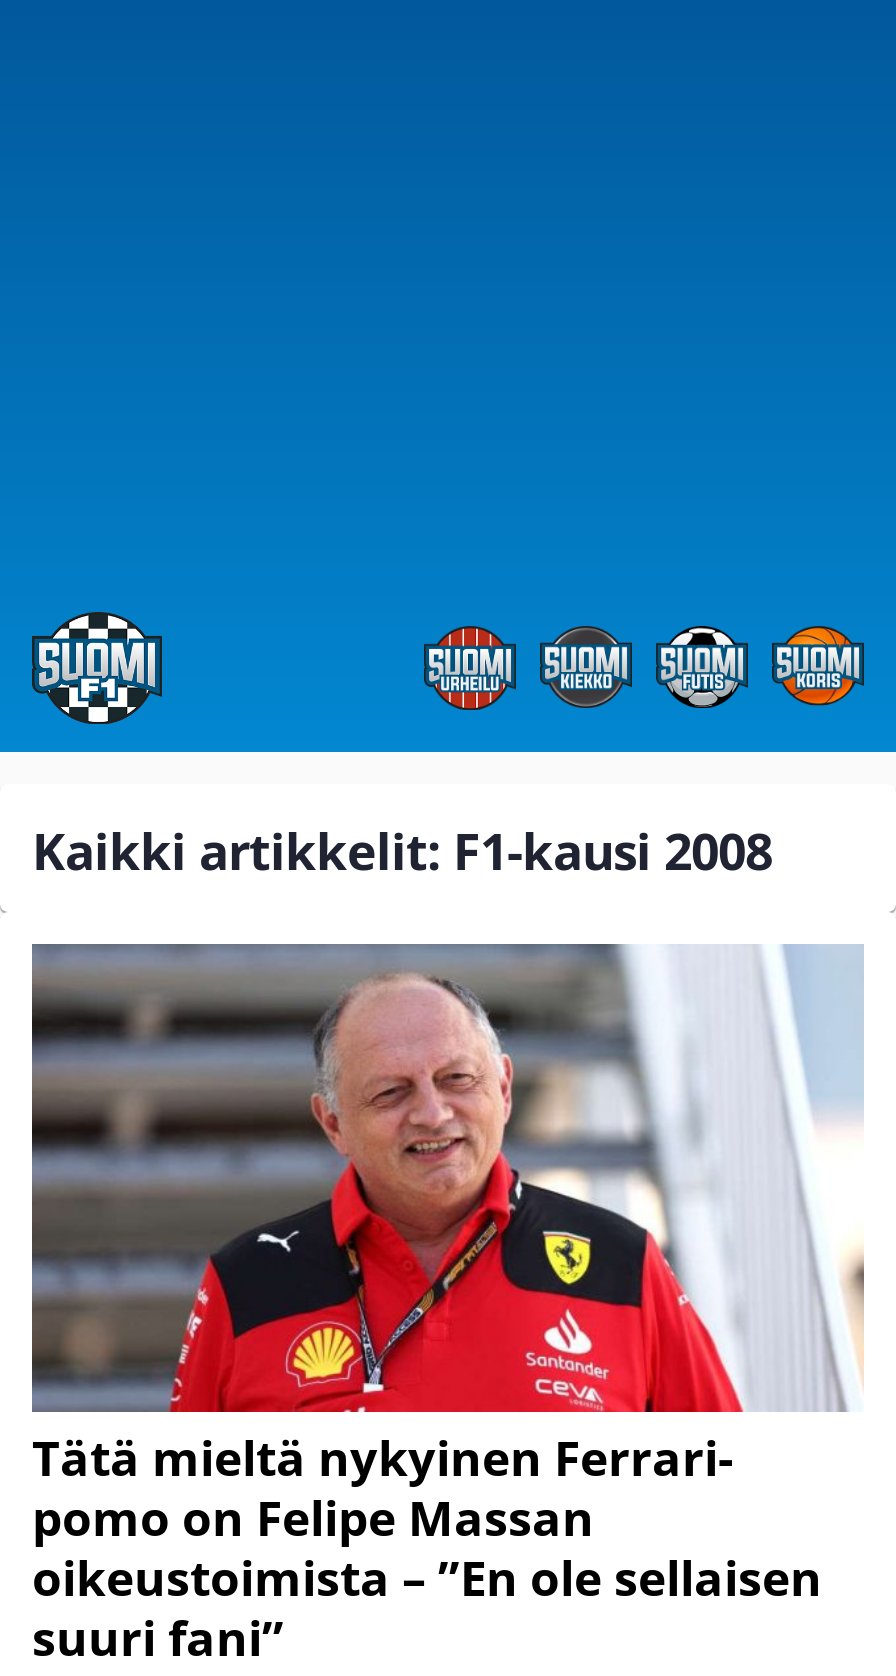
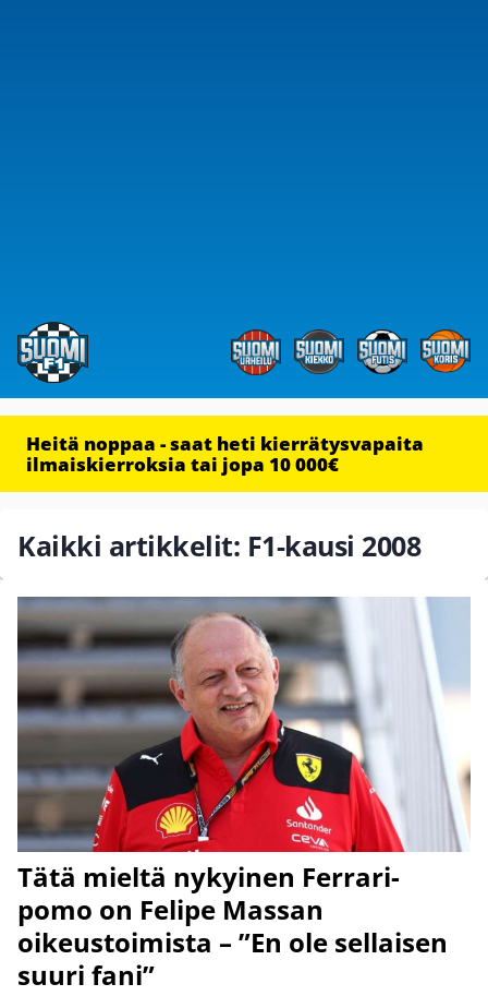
none -> [26,431,424,477] Heitä noppaa - saat heti kierrätysvapaita | ilmaiskierroksia tai jopa 10 000€

